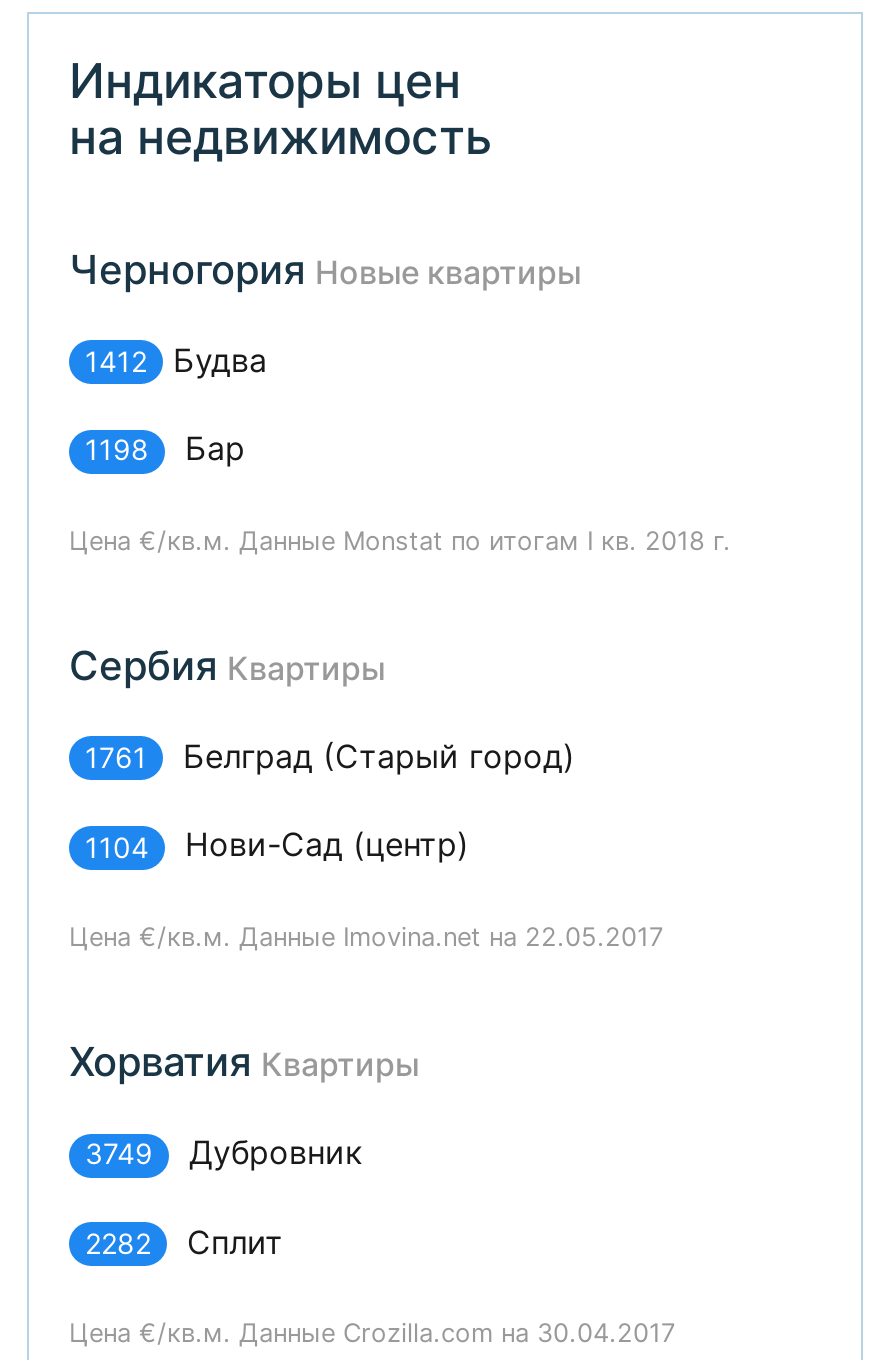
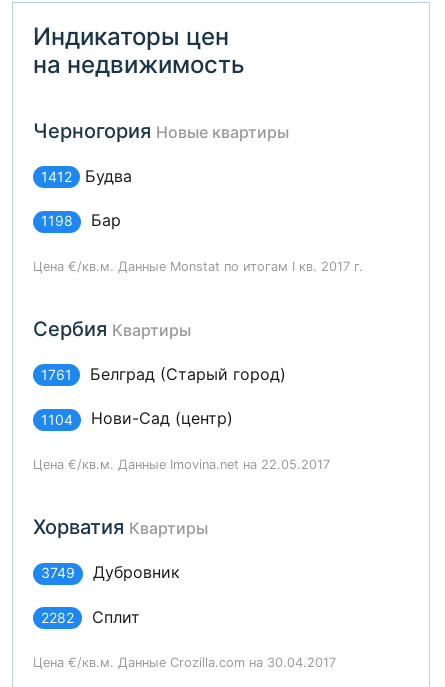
[69,526,731,556] Цена €/кв.м. Данные Monstat по итогам I кв. 2018 г. -> [33,259,363,274] Цена €/кв.м. Данные Monstat по итогам I кв. 2017 г.

